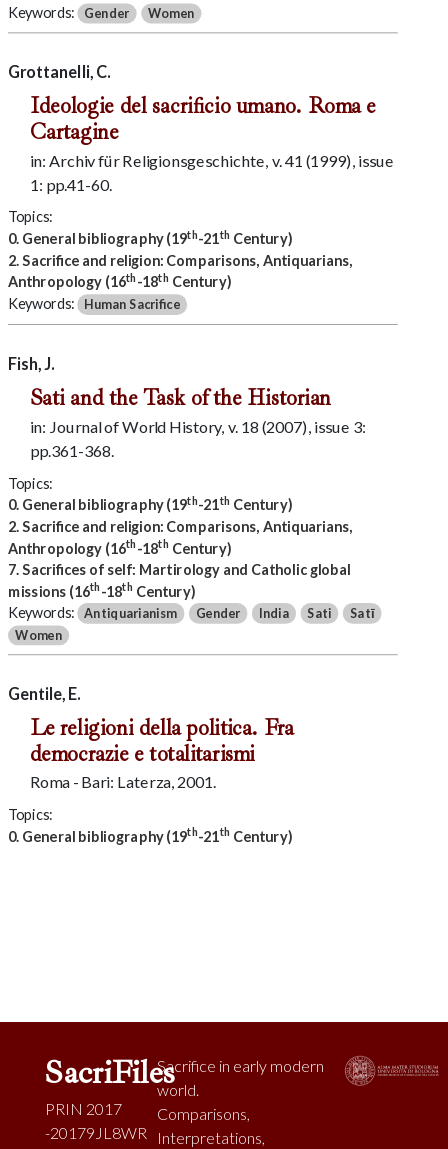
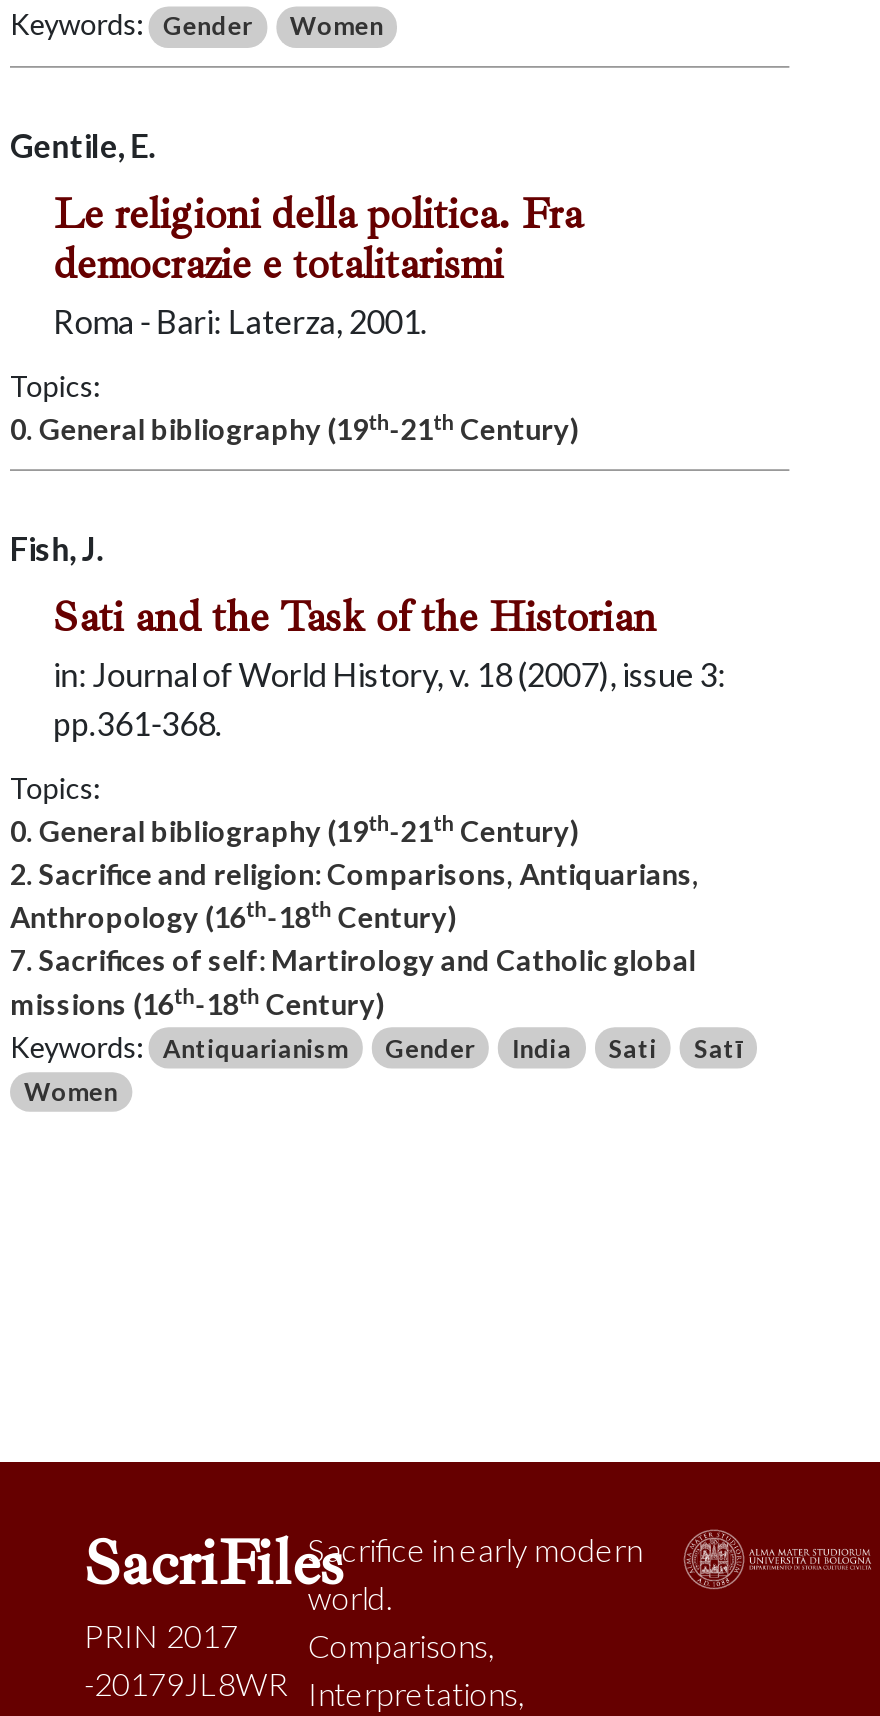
[7,62,394,194] Grottanelli, C. | Ideologie del sacrificio umano. Roma e | Cartagine | in: Archiv für Religionsgeschichte, v. 41 (1999), issue | 1: pp.41-60. -> none
[7,251,352,311] 2. Sacrifice and religion: Comparisons, Antiquarians, | Anthropology (16th-18th Century) | Keywords: Human Sacrifice -> none
moved [7,684,294,792] -> [9,124,581,340]: Gentile, E. | Le religioni della politica. Fra | democrazie e totalitarismi | Roma - Bari: Laterza, 2001.
[7,805,292,844] Topics: | 0. General bibliography (19th-21th Century) -> none

